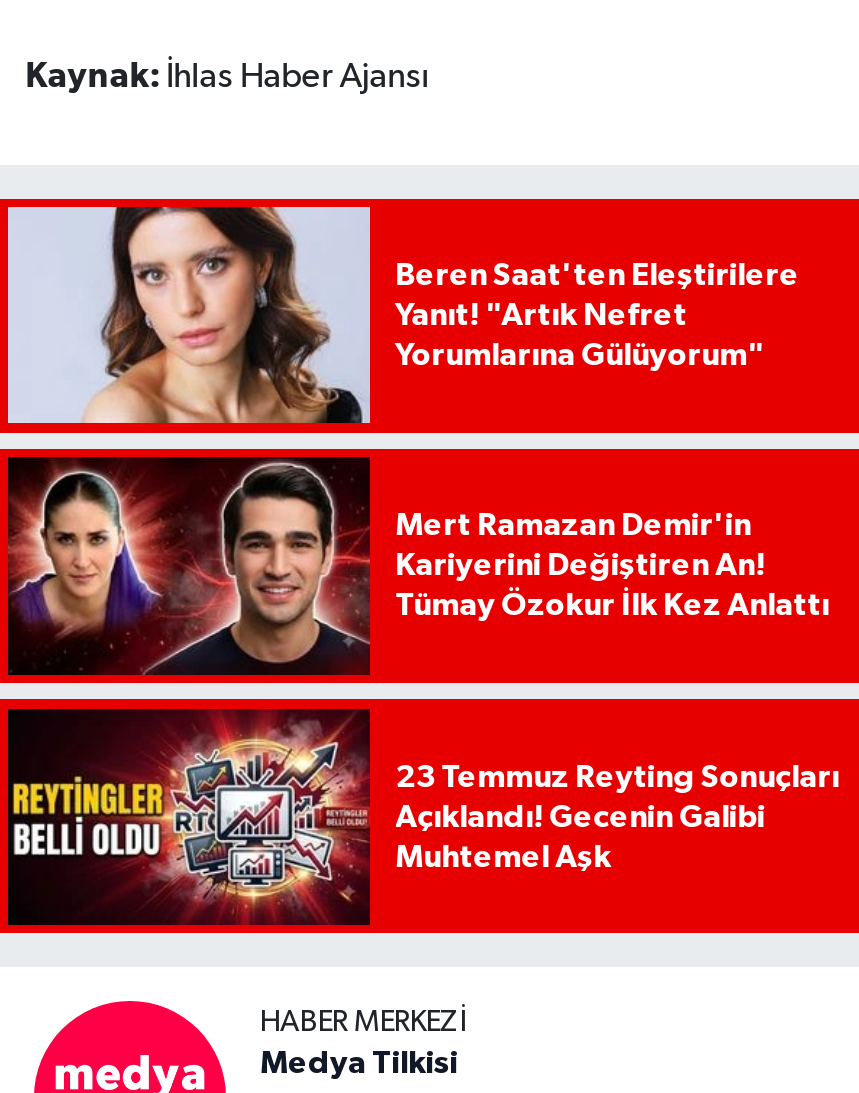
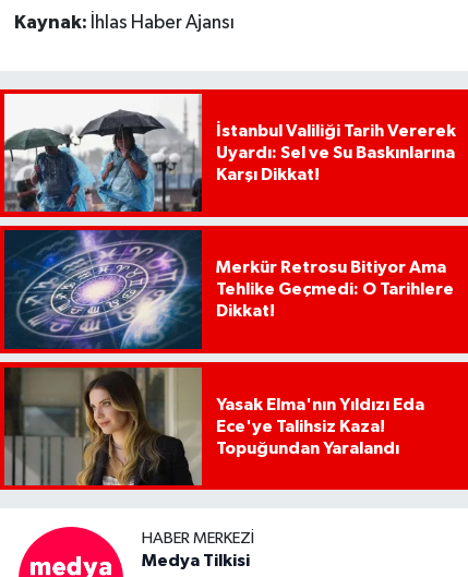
[6,205,799,425] [image] | Beren Saat'ten Eleştirilere | Yanıt! "Artık Nefret | Yorumlarına Gülüyorum" -> [3,93,456,213] [image] | İstanbul Valiliği Tarih Vererek | Uyardı: Sel ve Su Baskınlarına | Karşı Dikkat!
[8,455,829,677] [image] | Mert Ramazan Demir'in | Kariyerini Değiştiren An! | Tümay Özokur İlk Kez Anlattı -> [4,229,453,350] [image] | Merkür Retrosu Bitiyor Ama | Tehlike Geçmedi: O Tarihlere | Dikkat!
[6,707,839,927] [image] | 23 Temmuz Reyting Sonuçları | Açıklandı! Gecenin Galibi | Muhtemel Aşk -> [3,366,424,486] [image] | Yasak Elma'nın Yıldızı Eda | Ece'ye Talihsiz Kaza! | Topuğundan Yaralandı

